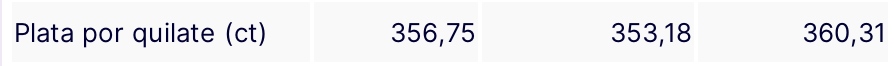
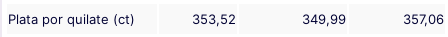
[390,17,476,49] 356,75 -> [192,11,236,27] 353,52
[610,17,692,49] 353,18 -> [302,11,346,27] 349,99
[802,17,886,49] 360,31 -> [403,11,444,27] 357,06

